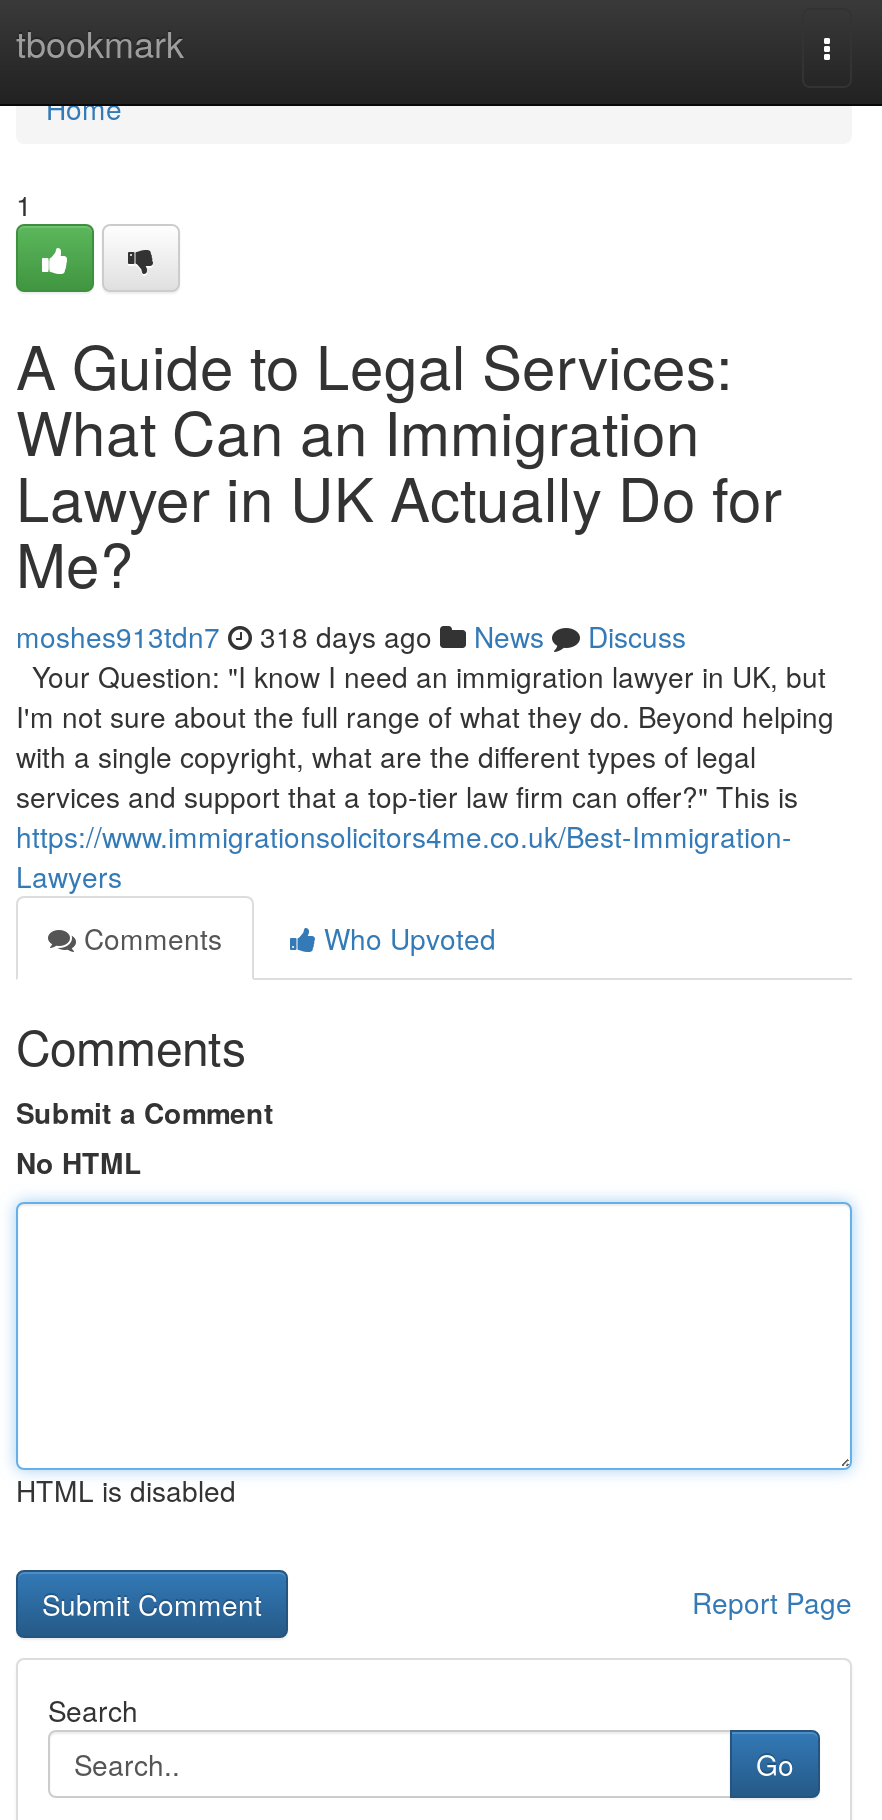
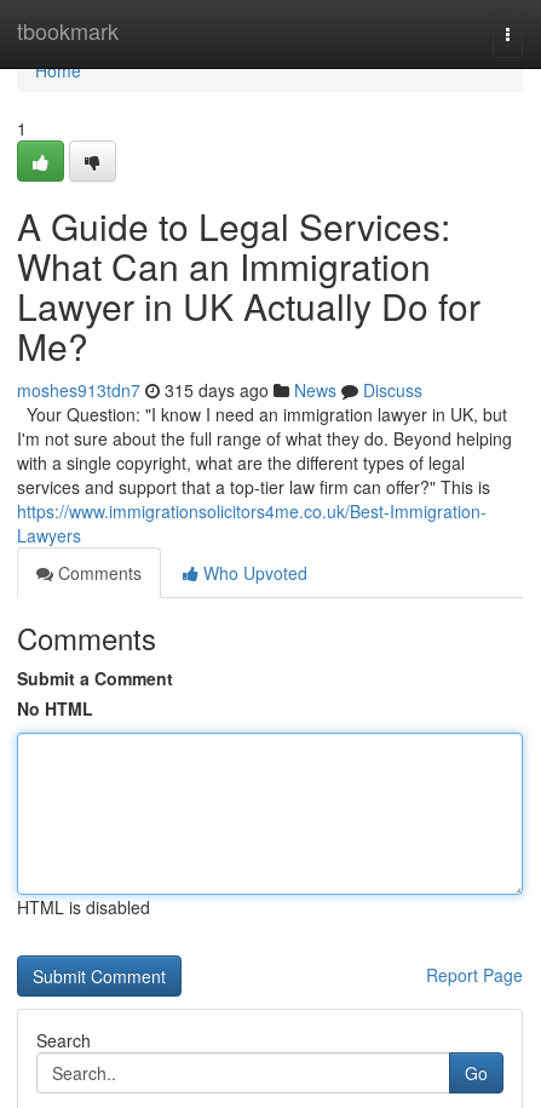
[16,616,686,656] moshes913tdn7 318 days ago News Discuss -> [17,378,422,402] moshes913tdn7 315 days ago News Discuss

